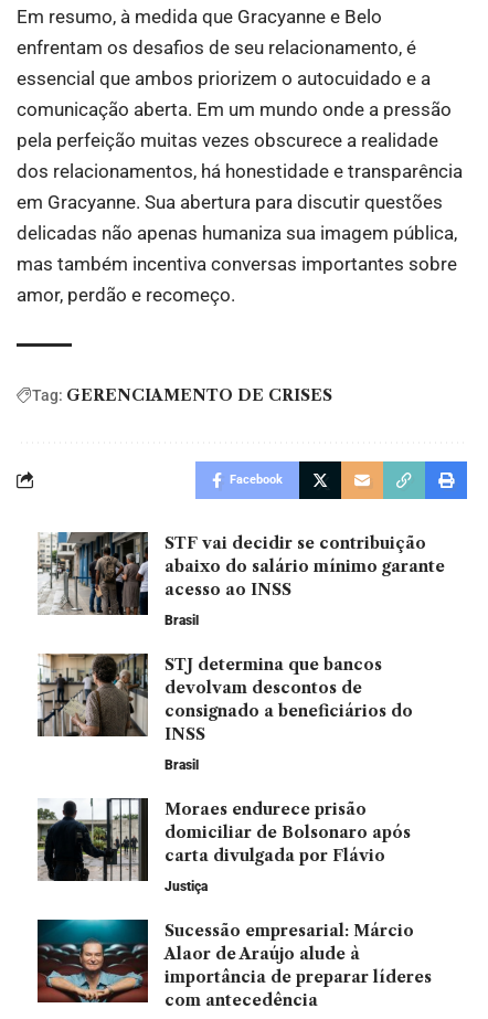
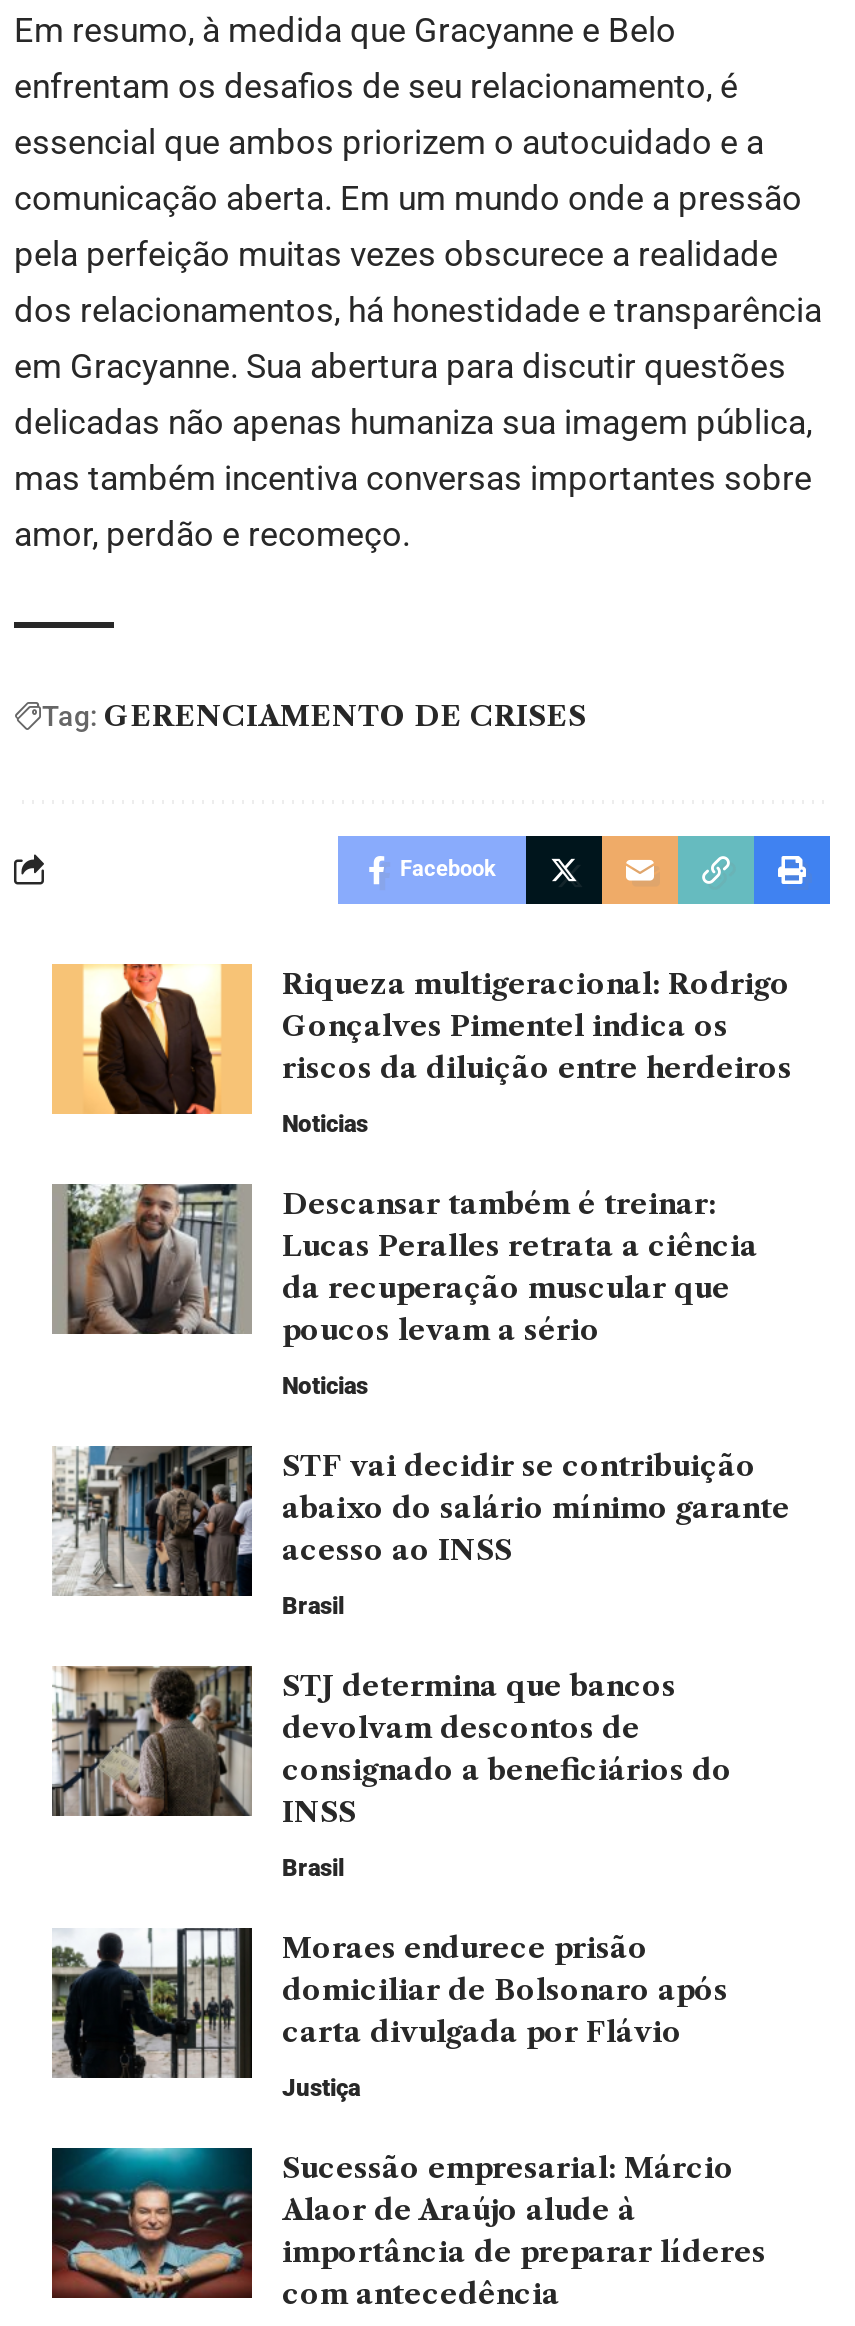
none -> [50,962,792,1400] [image] | Riqueza multigeracional: Rodrigo | Gonçalves Pimentel indica os | riscos da diluição entre herdeiros | Noticias | Descansar também é treinar: | Lucas Peralles retrata a ciência | da recuperação muscular que | poucos levam a sério | Noticias
none -> [52,1182,250,1336] [image]

